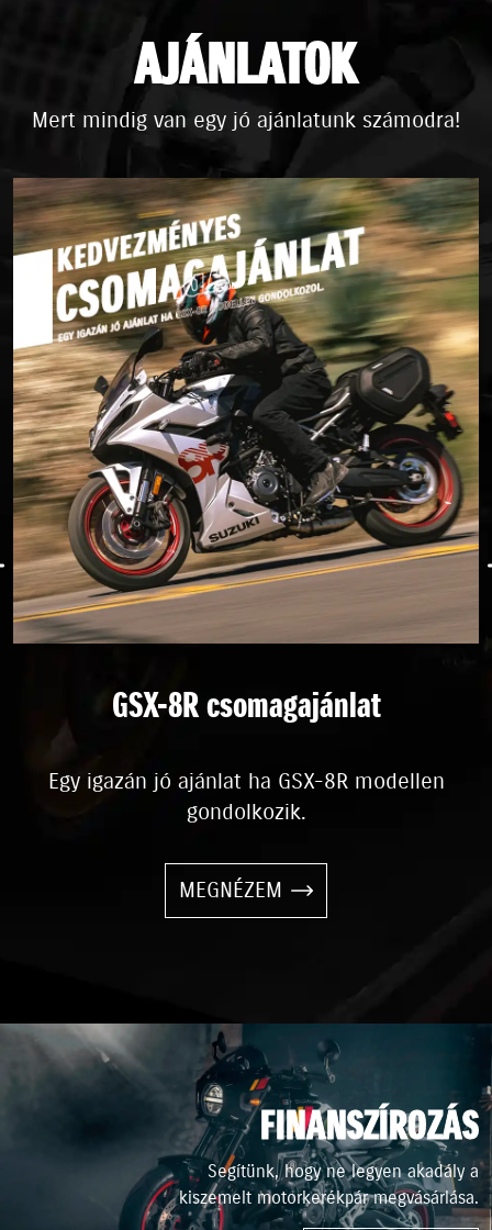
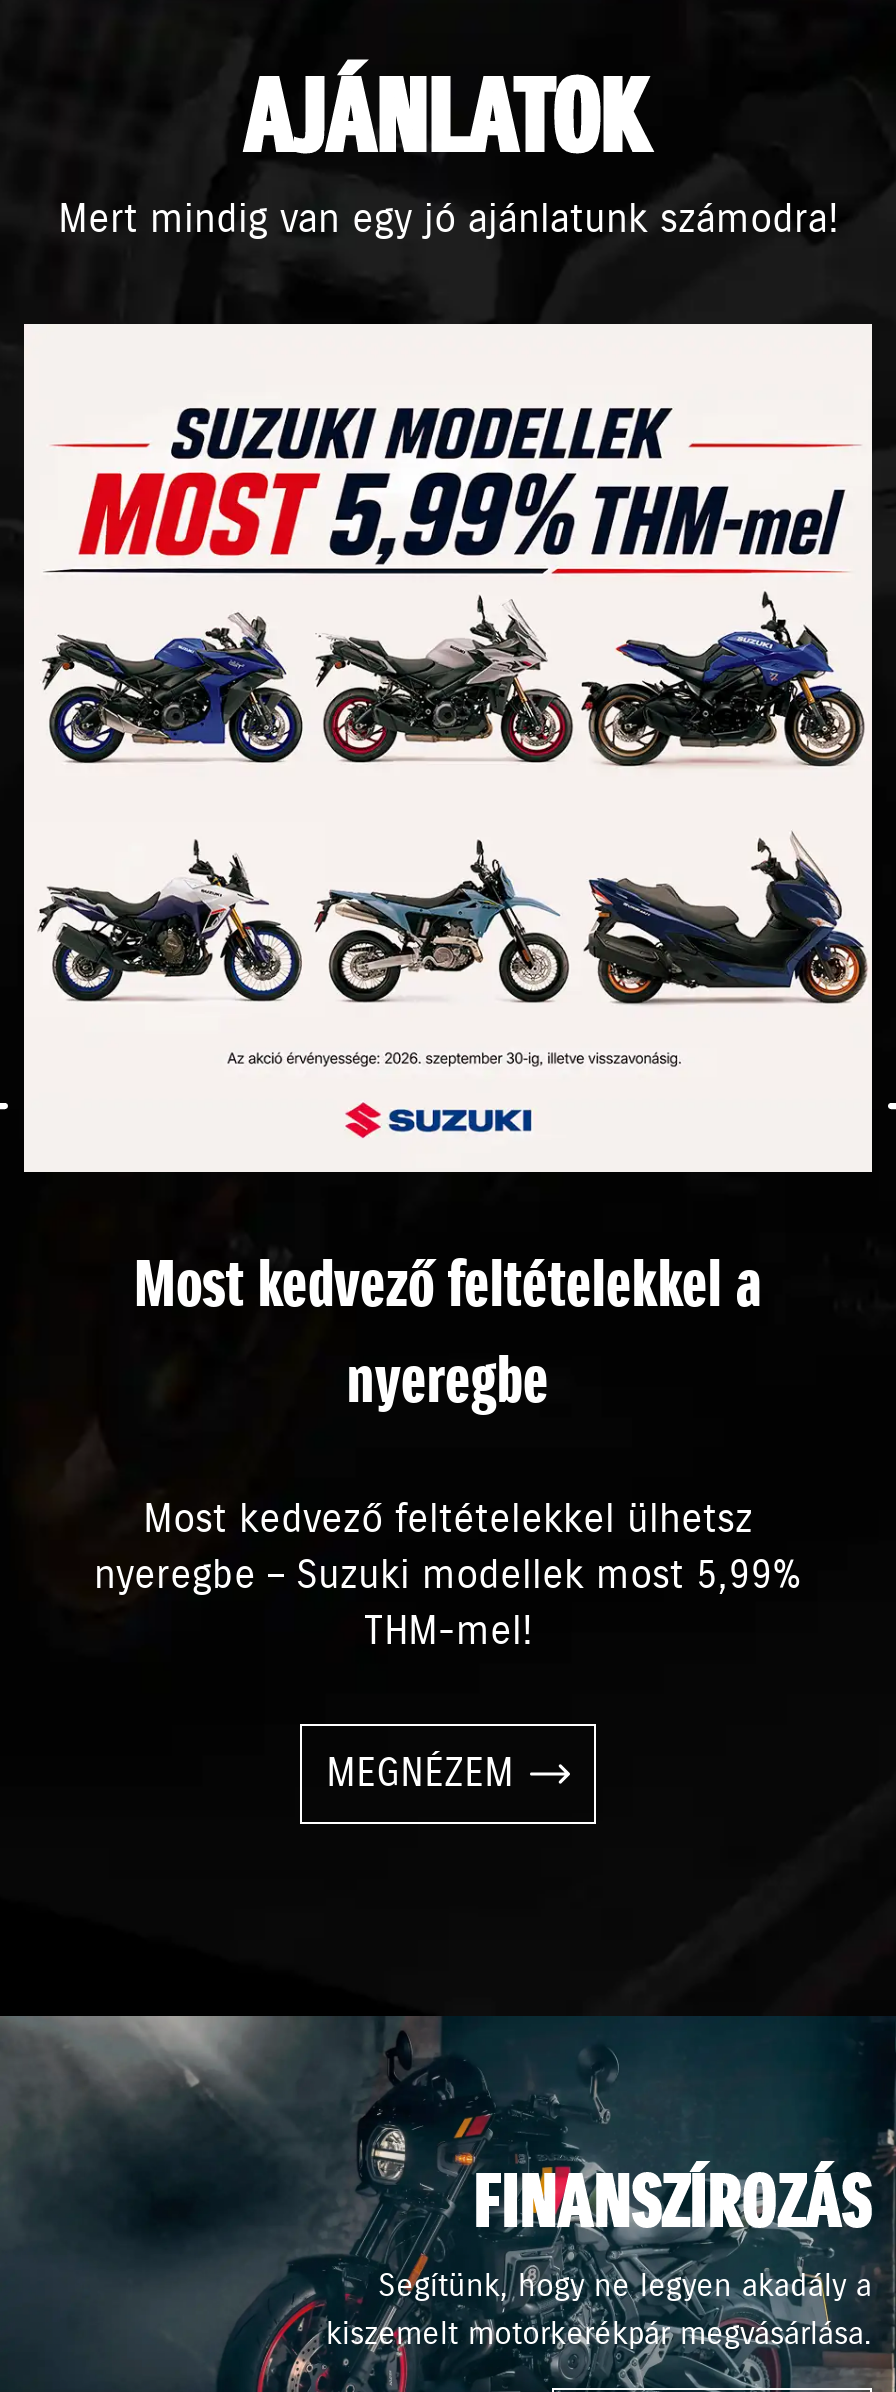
[3,177,489,727] [image] | GSX-8R csomagajánlat -> [6,322,890,1419] [image] | Most kedvező feltételekkel a | nyeregbe
[48,767,444,825] Egy igazán jó ajánlat ha GSX-8R modellen | gondolkozik. -> [94,1493,802,1655] Most kedvező feltételekkel ülhetsz | nyeregbe – Suzuki modellek most 5,99% | THM-mel!

